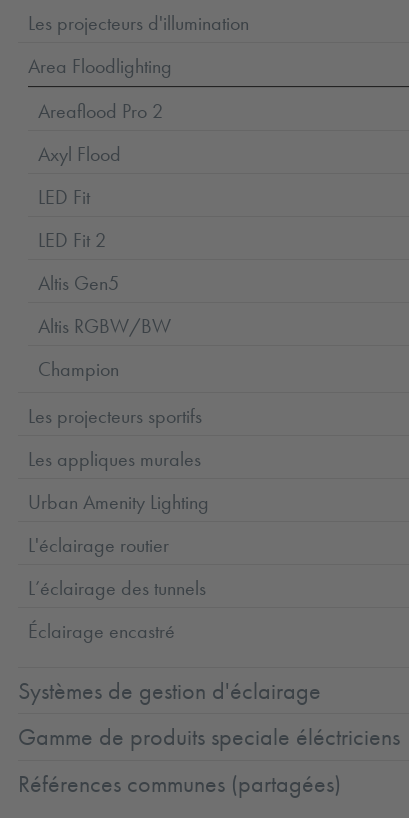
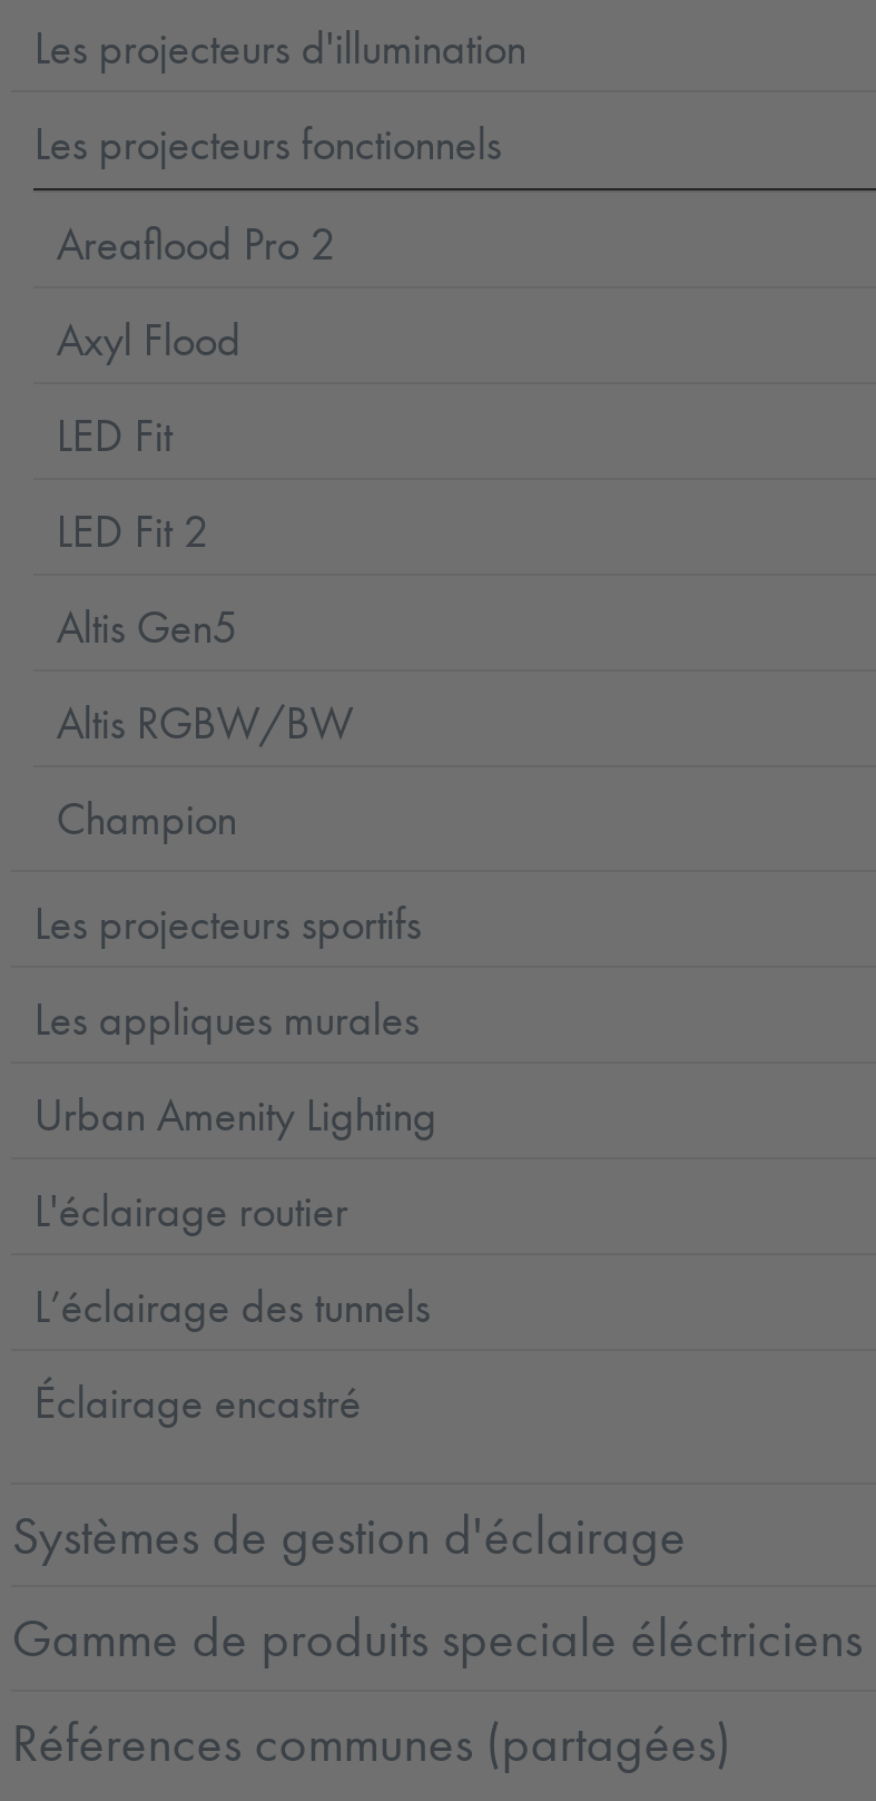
[28,52,172,78] Area Floodlighting -> [34,114,501,172] Les projecteurs fonctionnels

